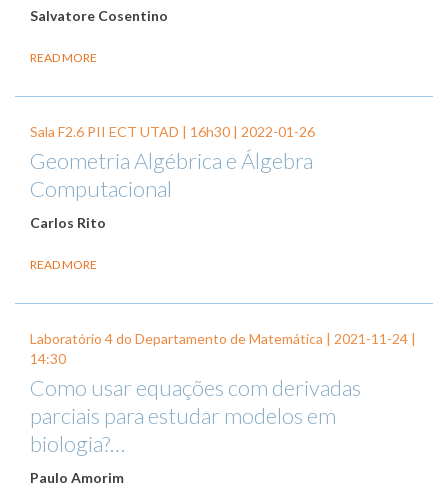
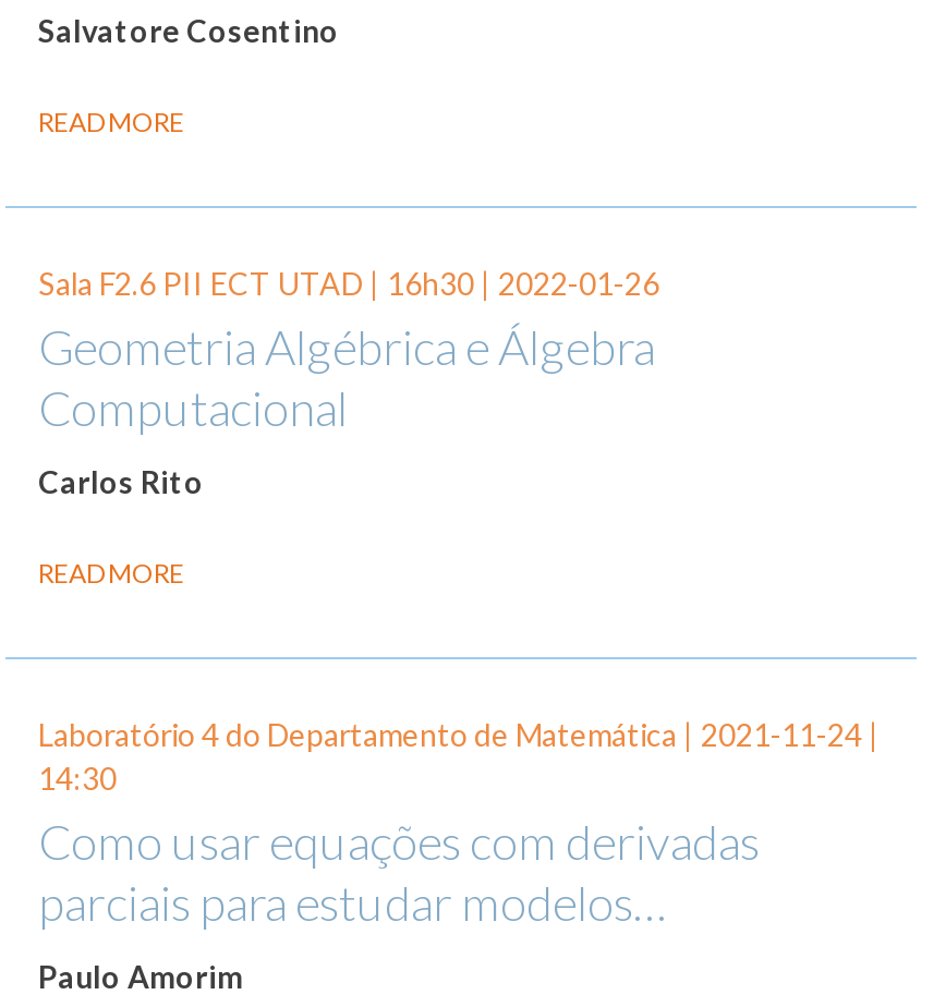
[30,402,336,457] parciais para estudar modelos em | biologia?… -> [38,873,666,932] parciais para estudar modelos…

